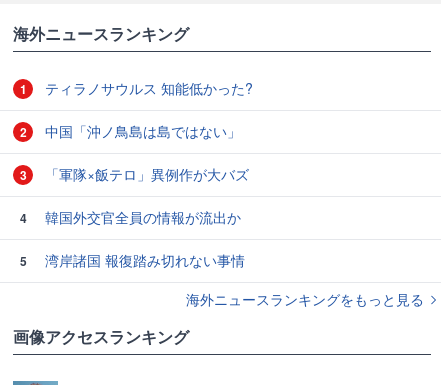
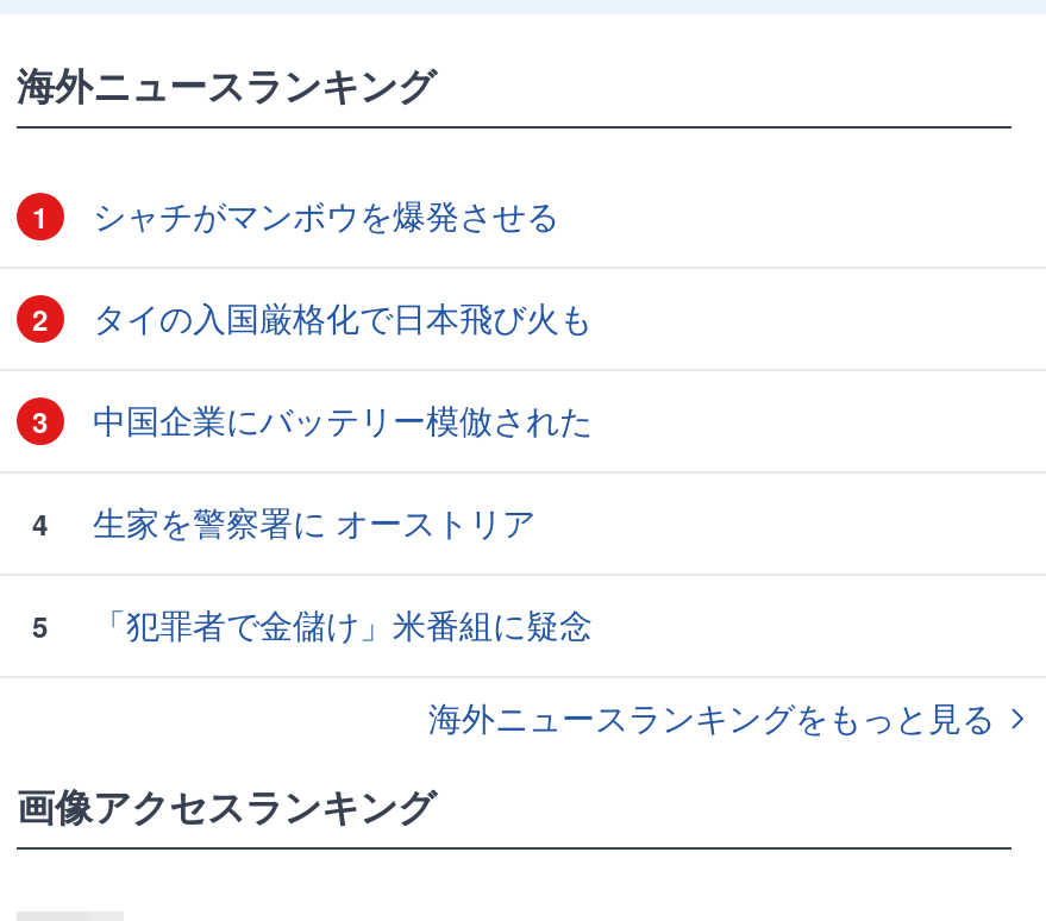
[41,78,253,98] ティラノサウルス 知能低かった? -> [83,190,559,238] シャチがマンボウを爆発させる
[41,121,241,141] 中国「沖ノ鳥島は島ではない」 -> [83,293,593,340] タイの入国厳格化で日本飛び火も
[41,164,249,184] 「軍隊×飯テロ」異例作が大バズ -> [83,395,593,443] 中国企業にバッテリー模倣された
[41,207,241,227] 韓国外交官全員の情報が流出か -> [83,497,535,545] 生家を警察署に オーストリア
[41,250,245,270] 湾岸諸国 報復踏み切れない事情 -> [83,600,593,647] 「犯罪者で金儲け」米番組に疑念

